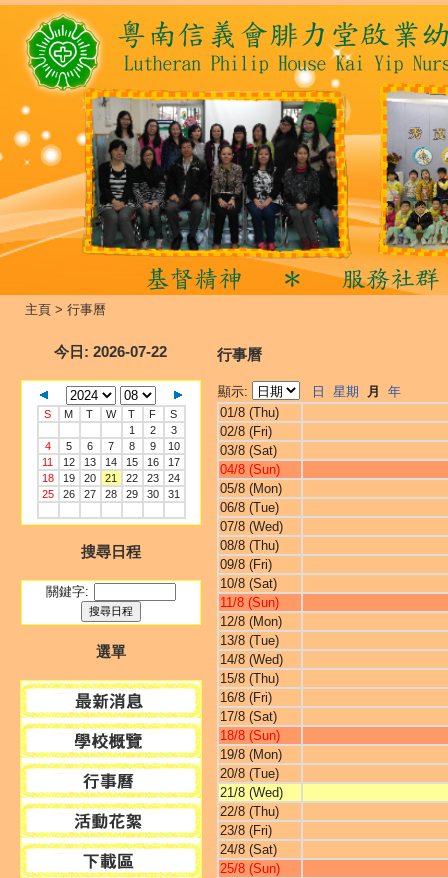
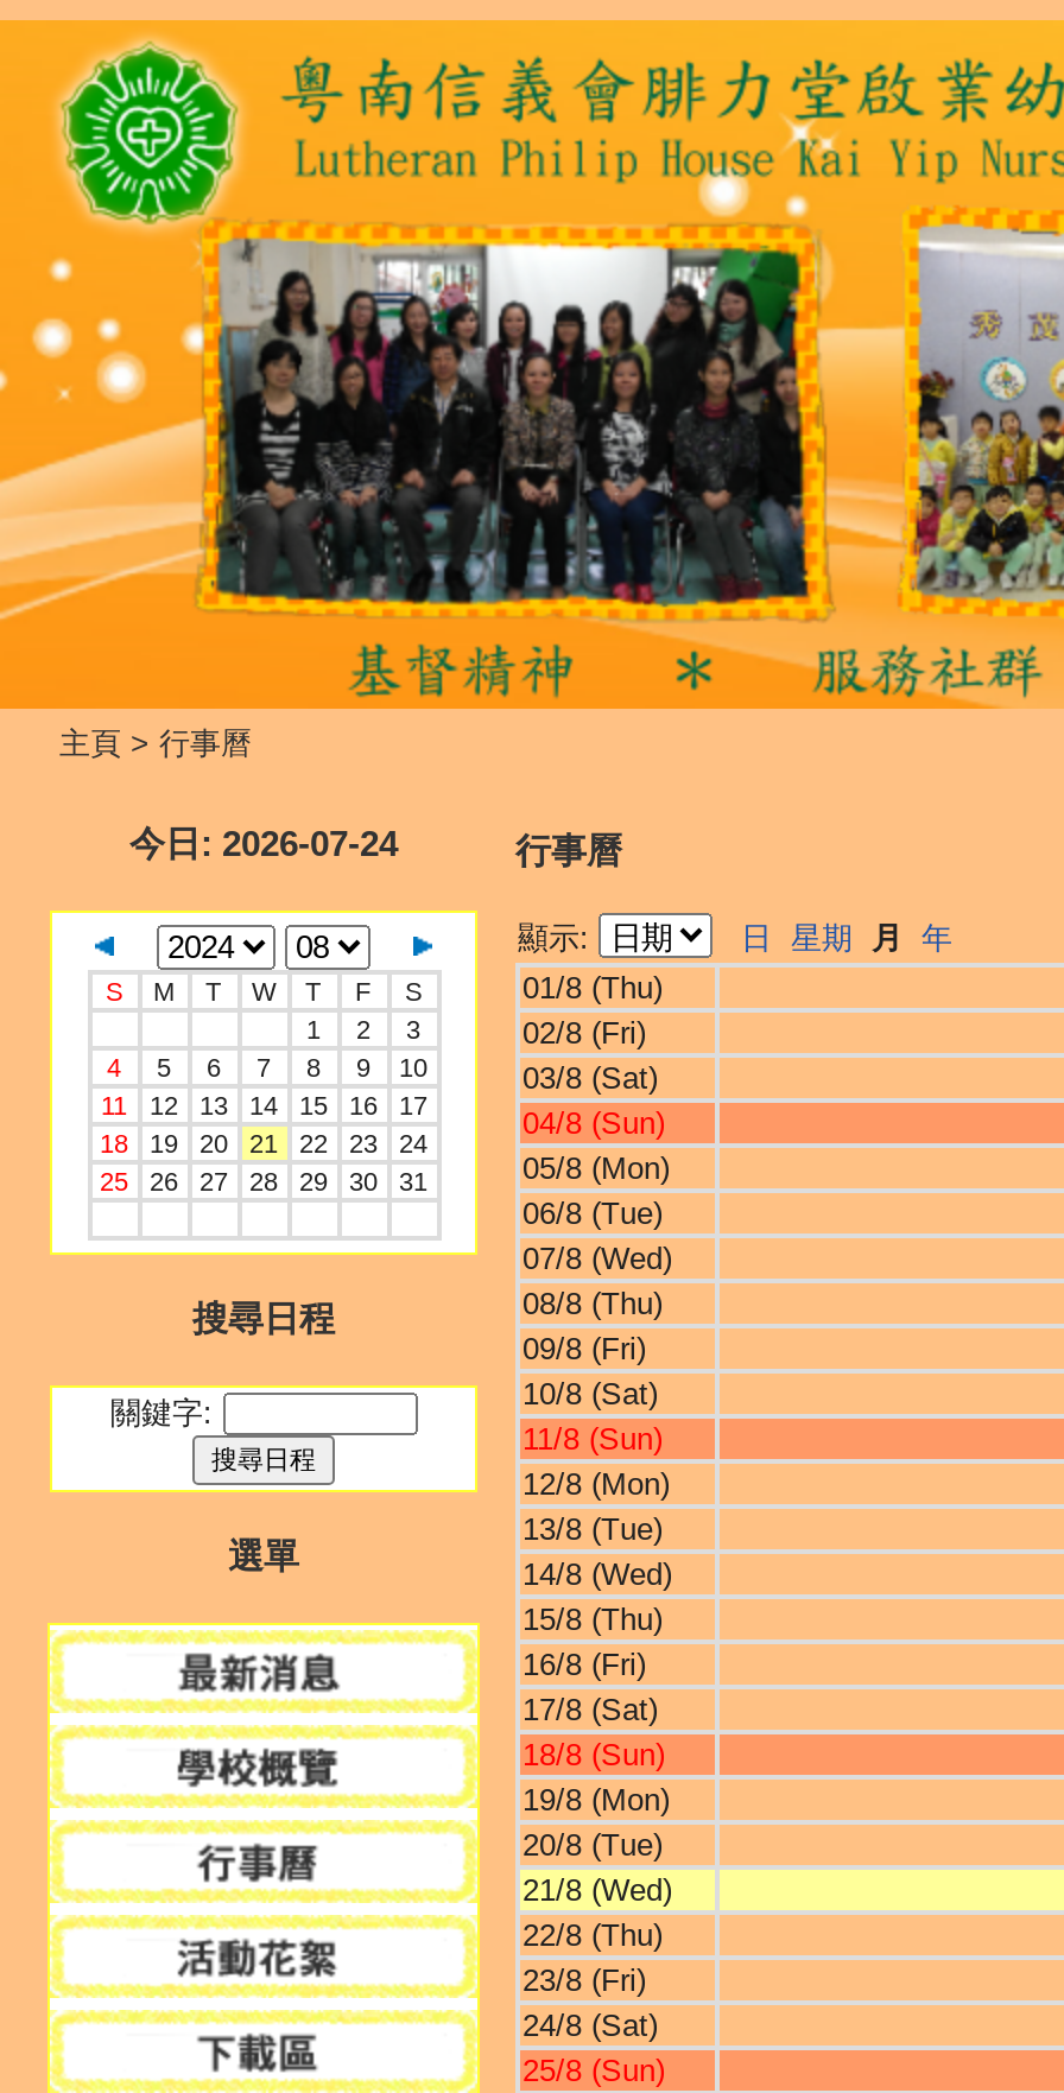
[54,343,167,360] 今日: 2026-07-22 -> [129,823,398,863] 今日: 2026-07-24

